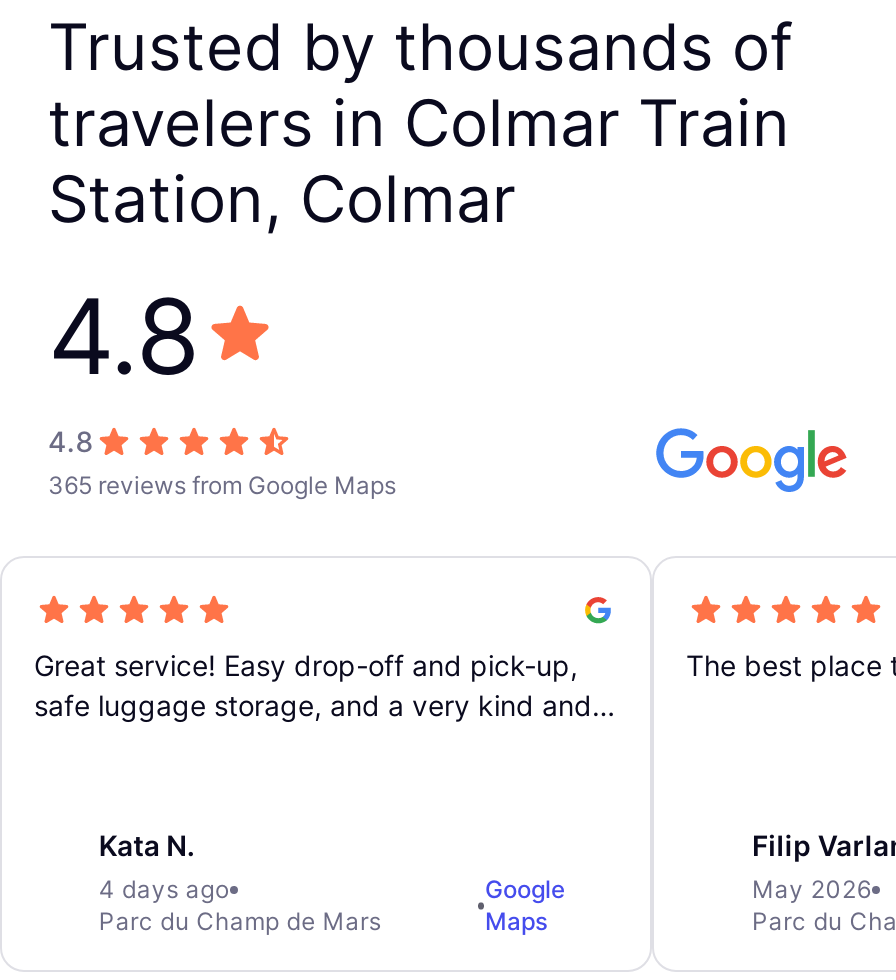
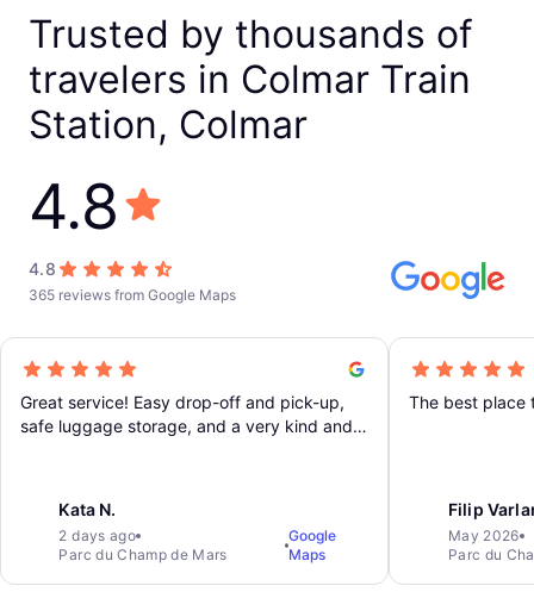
[99,874,230,904] 4 days ago -> [59,526,136,544] 2 days ago

